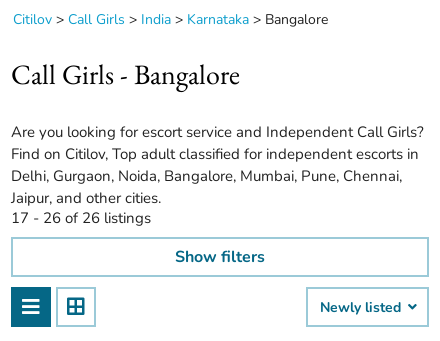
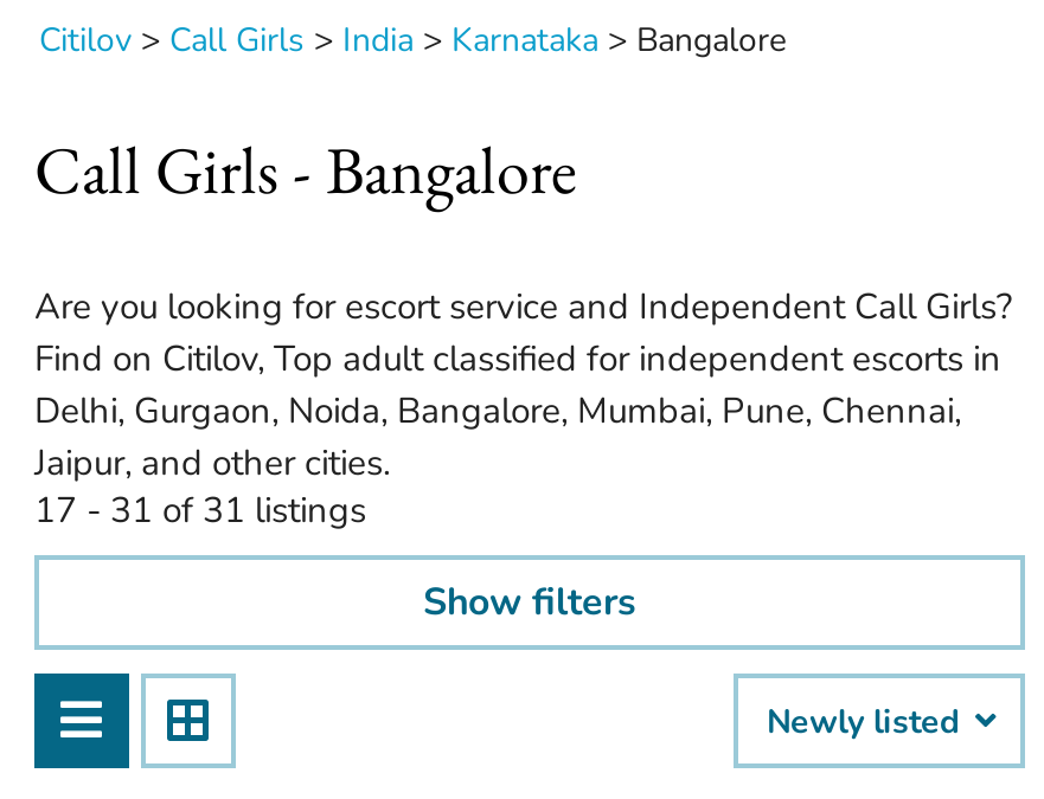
[11,208,151,228] 17 - 26 of 26 listings -> [34,487,366,534] 17 - 31 of 31 listings

